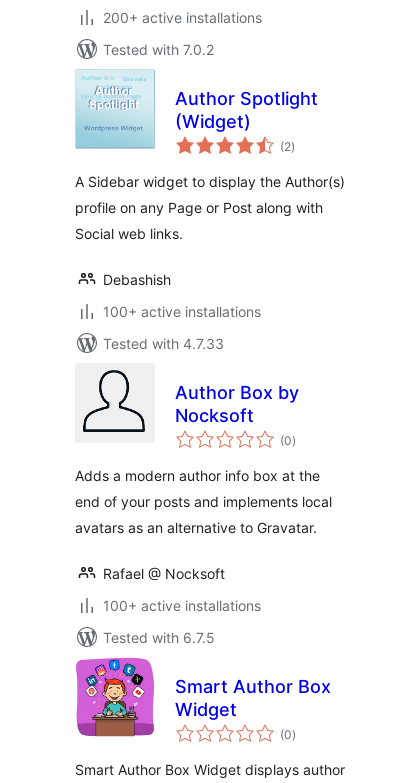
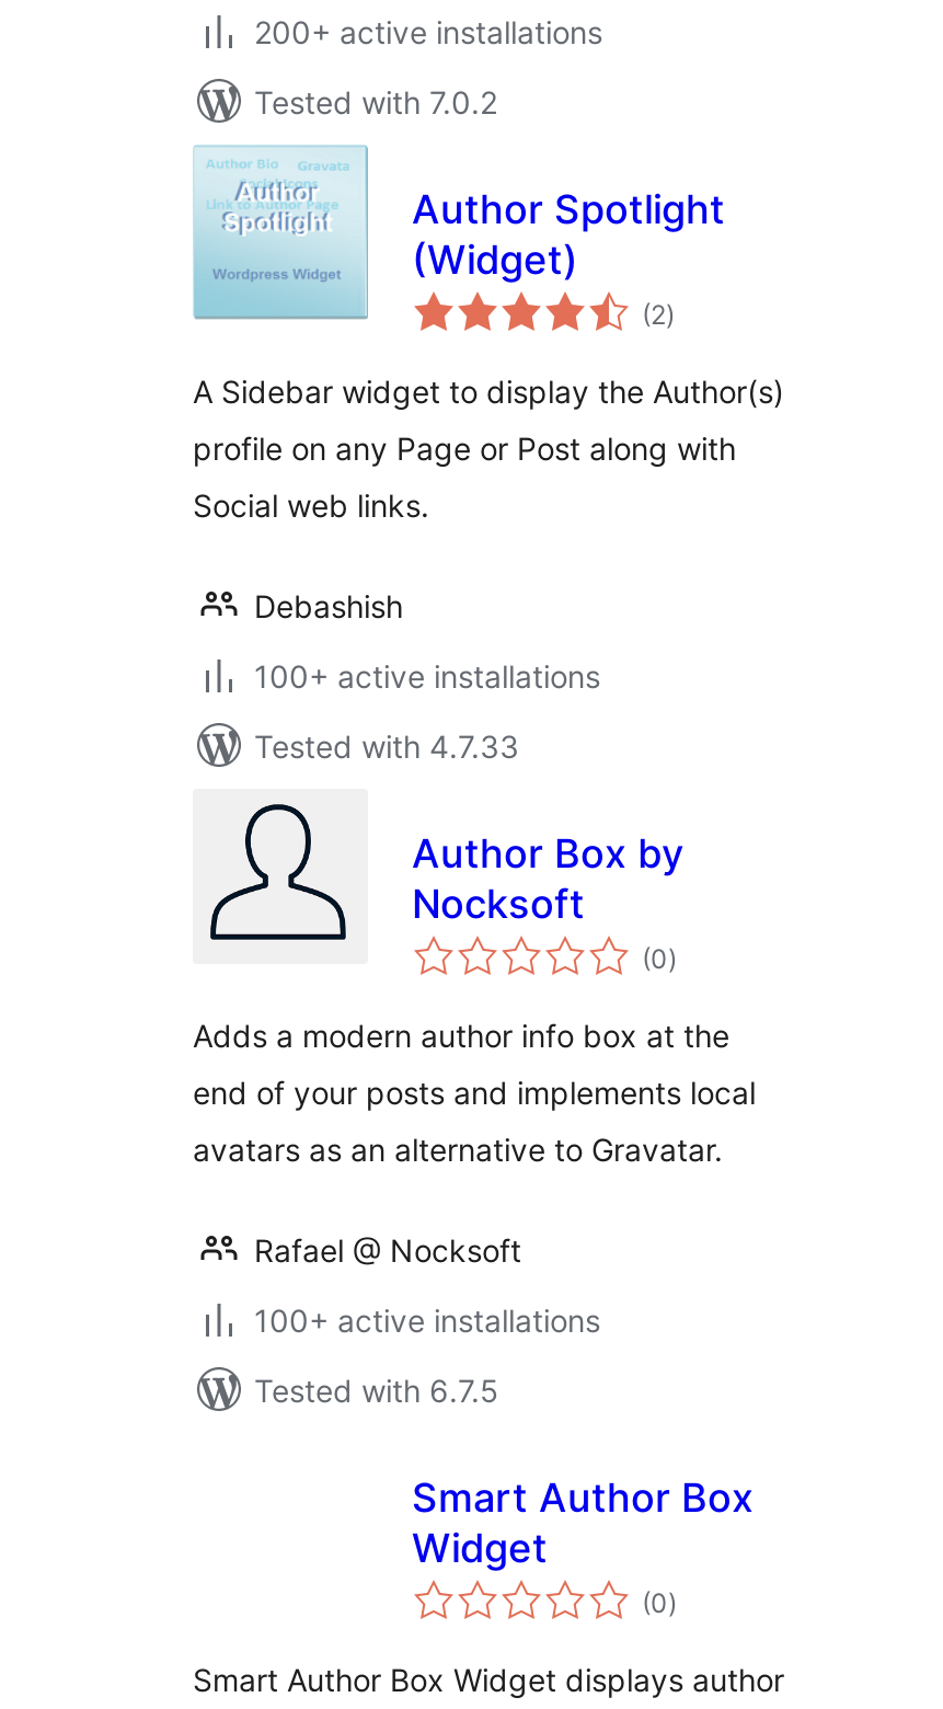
[75,657,155,738] [image] -> none

